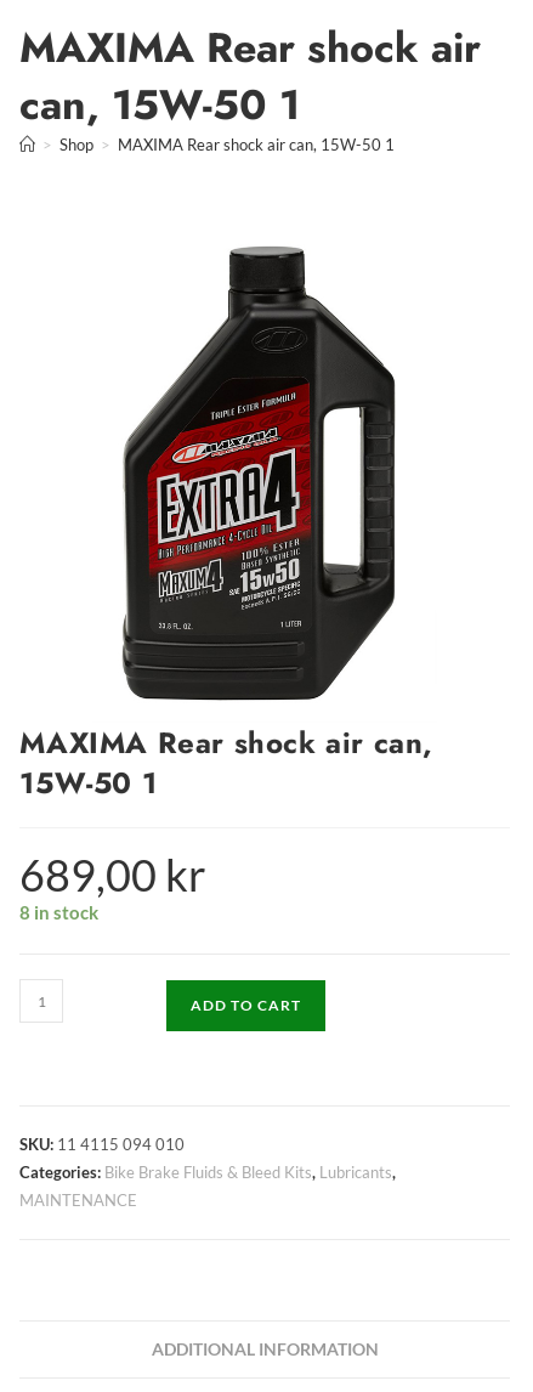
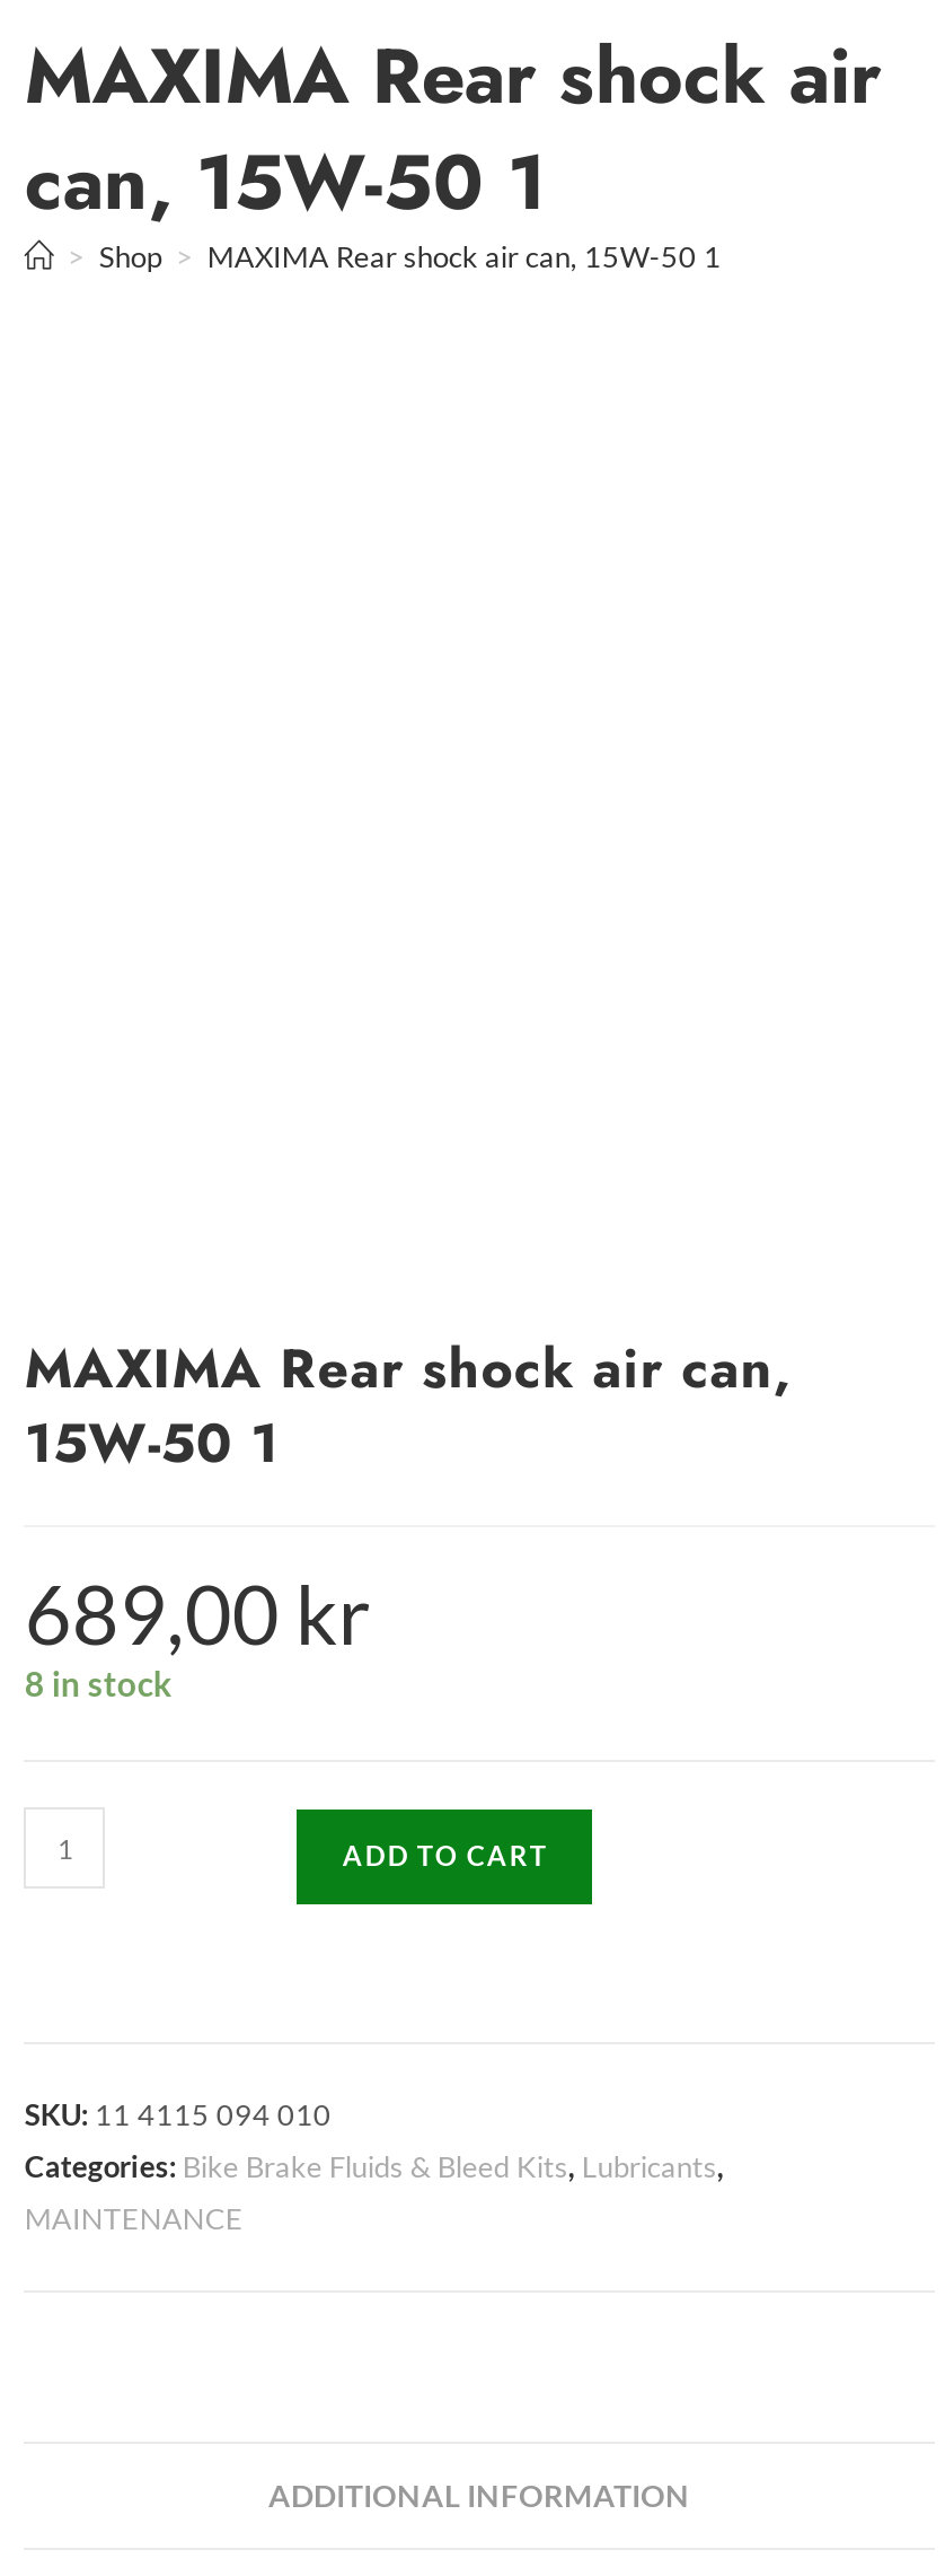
[121,245,396,702] [image] -> none

